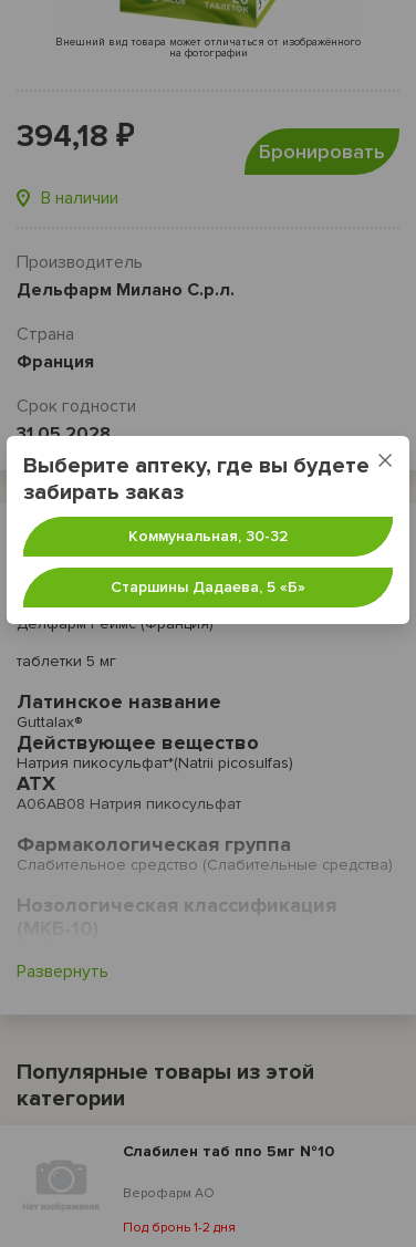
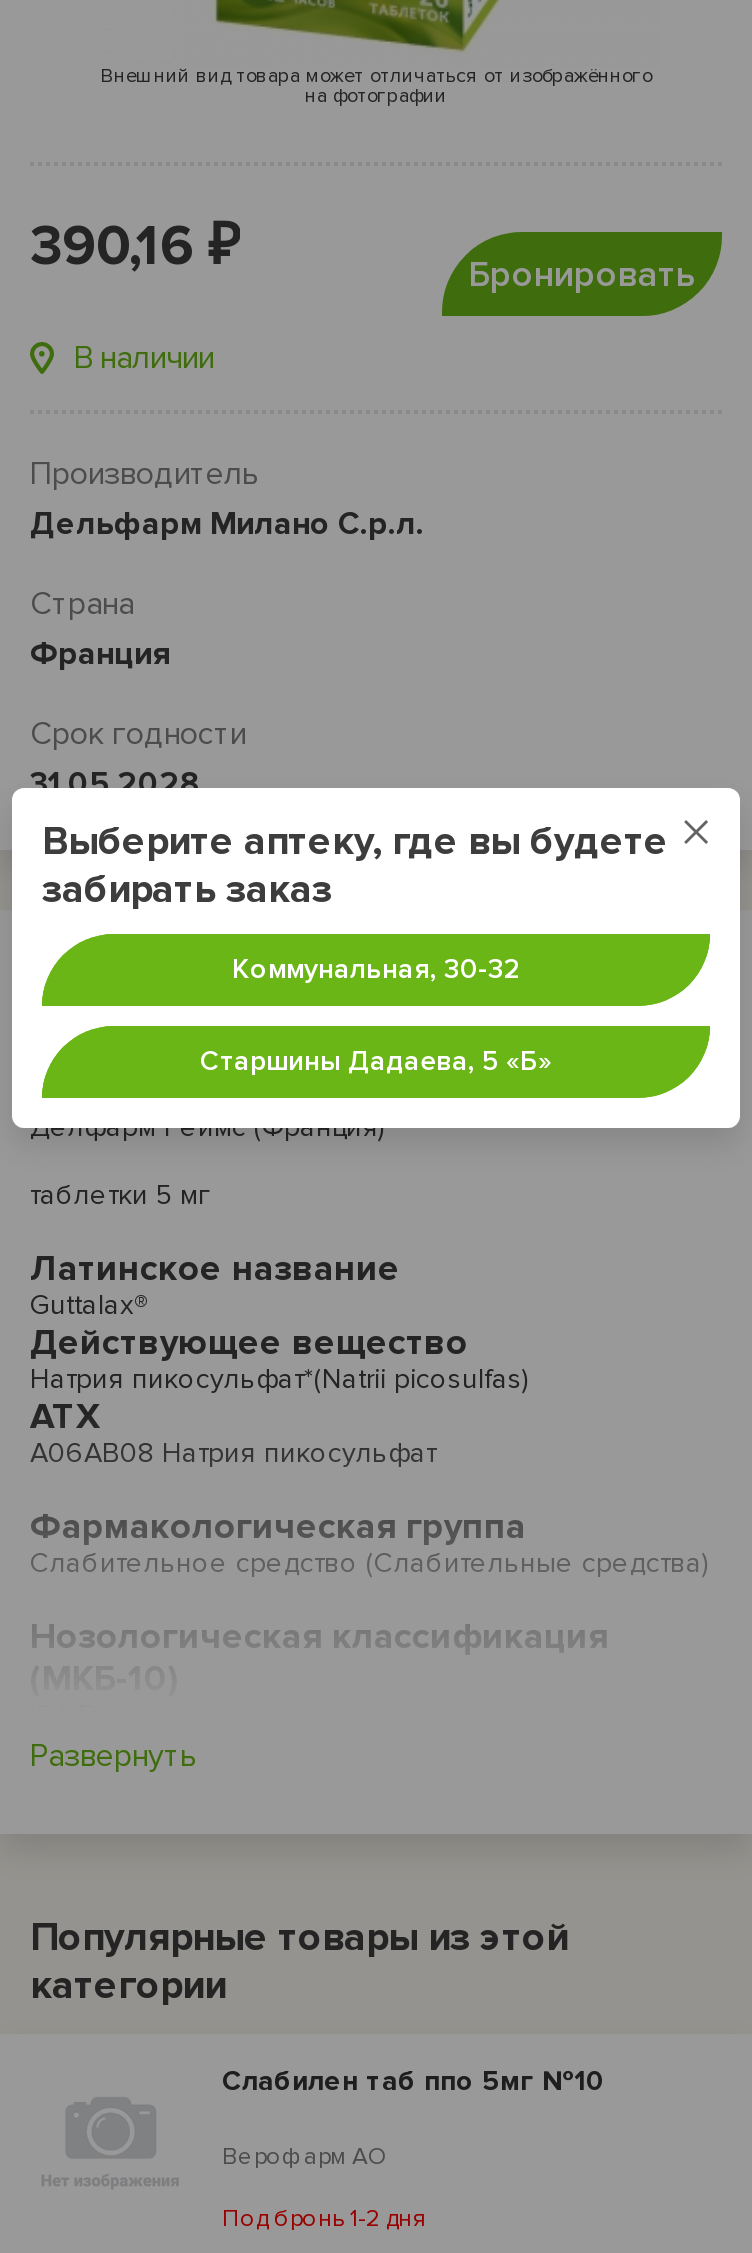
[17,117,134,155] 394,18 ₽ -> [30,212,240,280] 390,16 ₽

